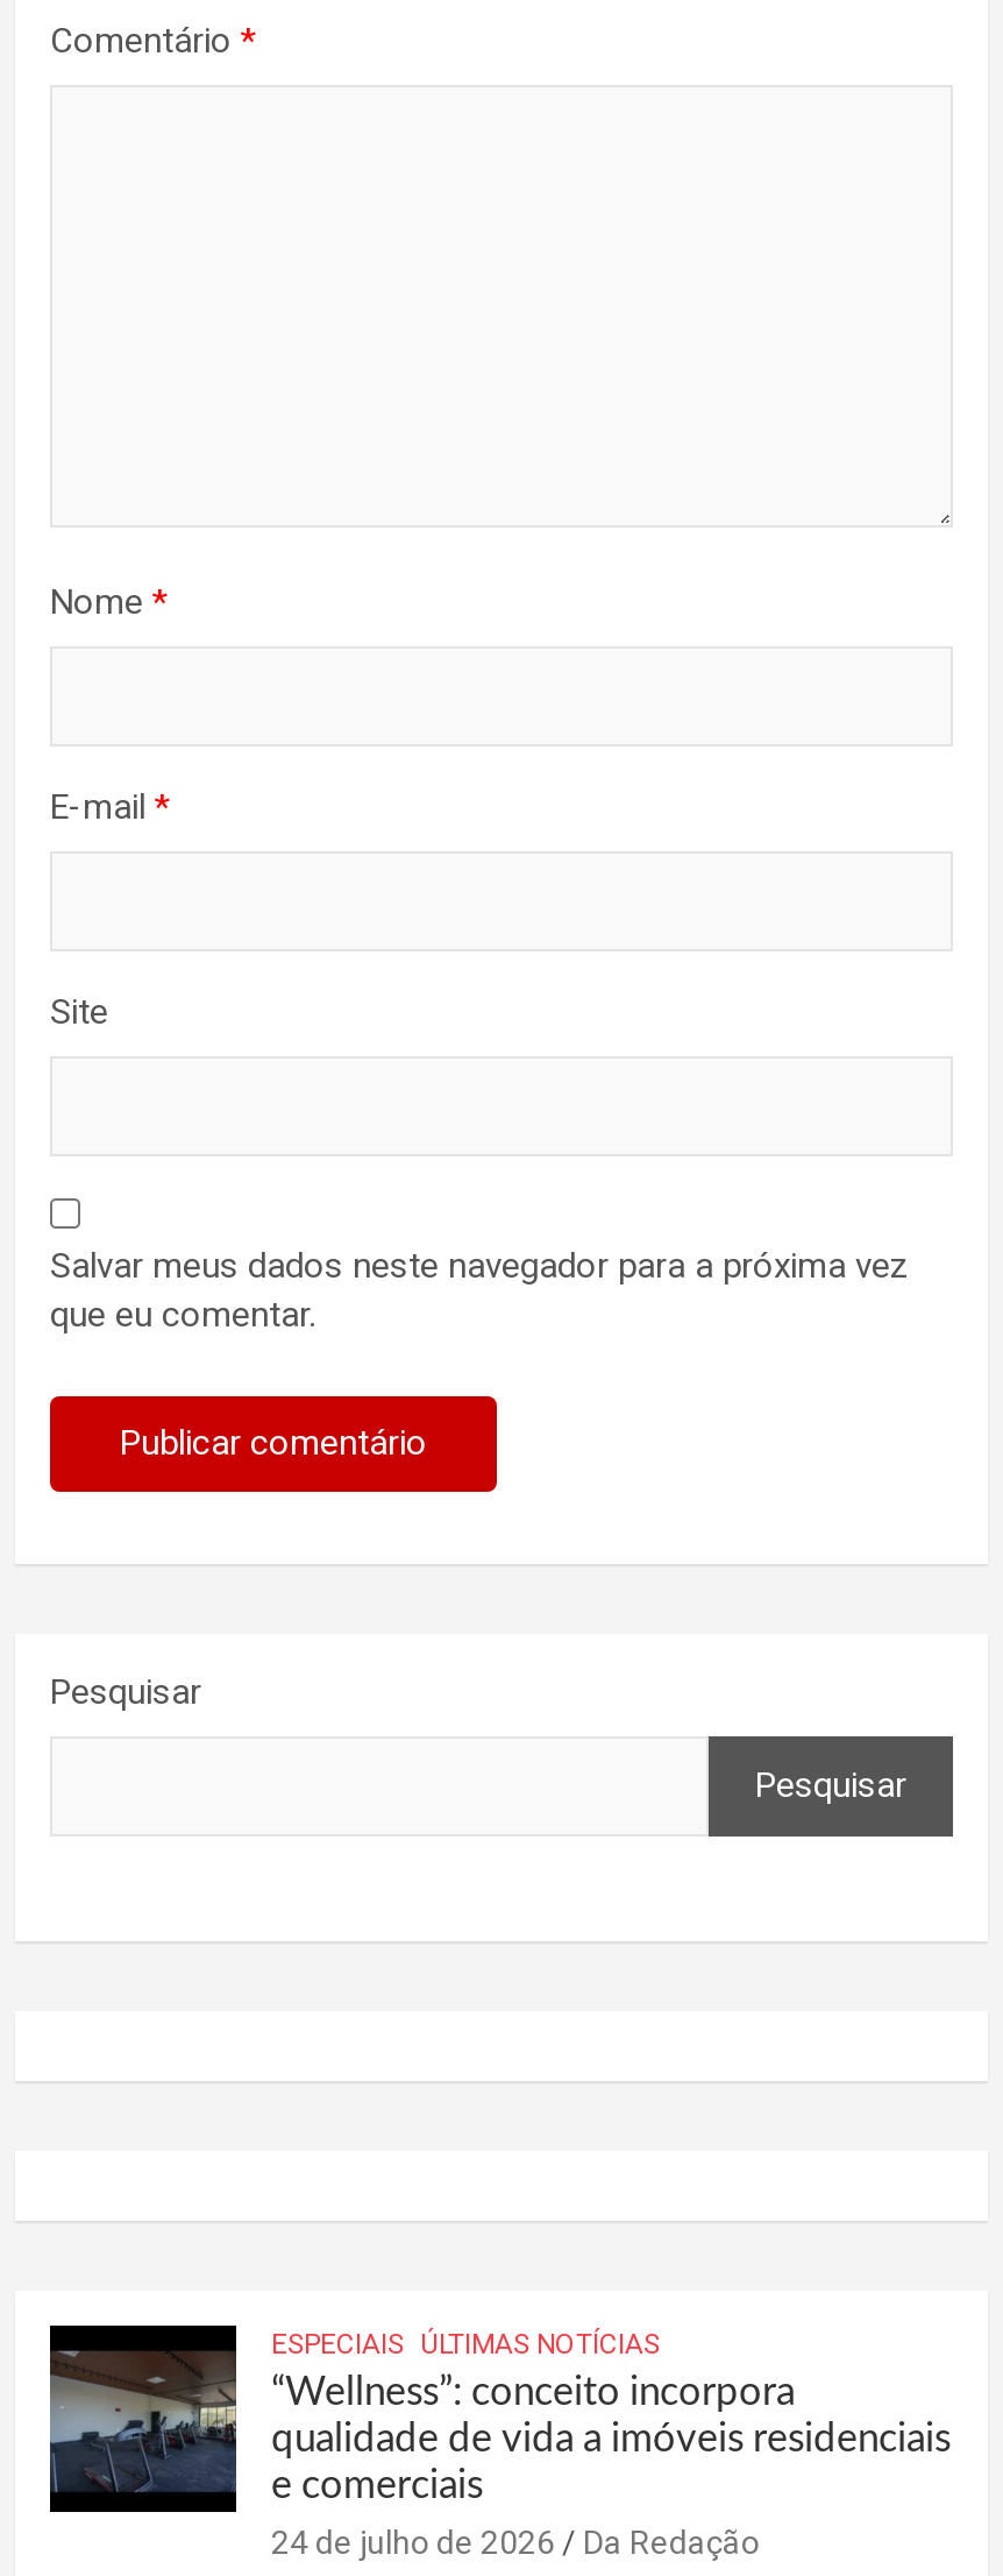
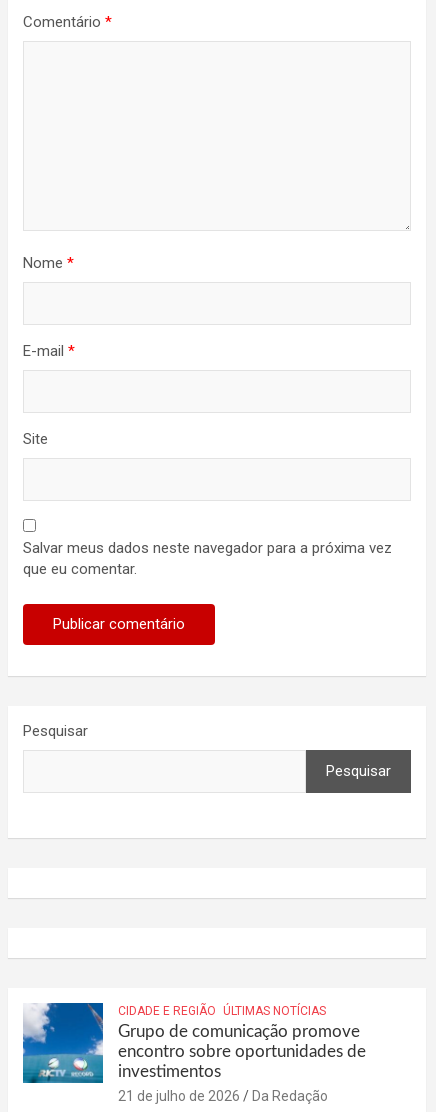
[48,2323,951,2514] [image] | ESPECIAIS ÚLTIMAS NOTÍCIAS | “Wellness”: conceito incorpora | qualidade de vida a imóveis residenciais | e comerciais -> [22,1002,366,1084] [image] | CIDADE E REGIÃO ÚLTIMAS NOTÍCIAS | Grupo de comunicação promove | encontro sobre oportunidades de | investimentos
[271,2523,760,2560] 24 de julho de 2026 Da Redação -> [118,1088,328,1104] 21 de julho de 2026 Da Redação

